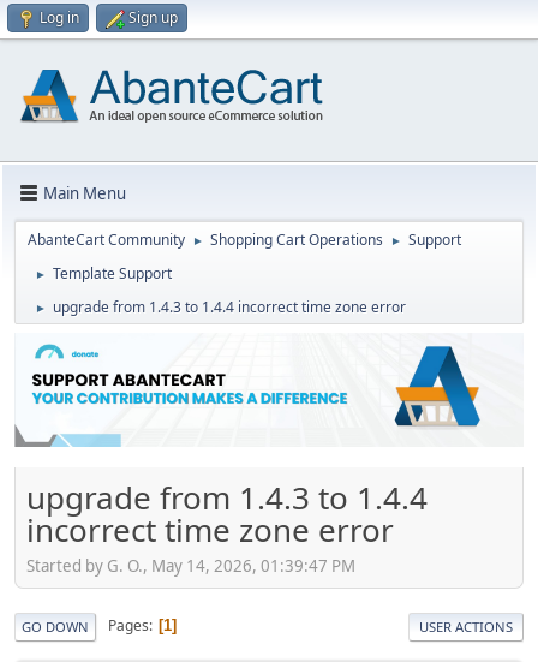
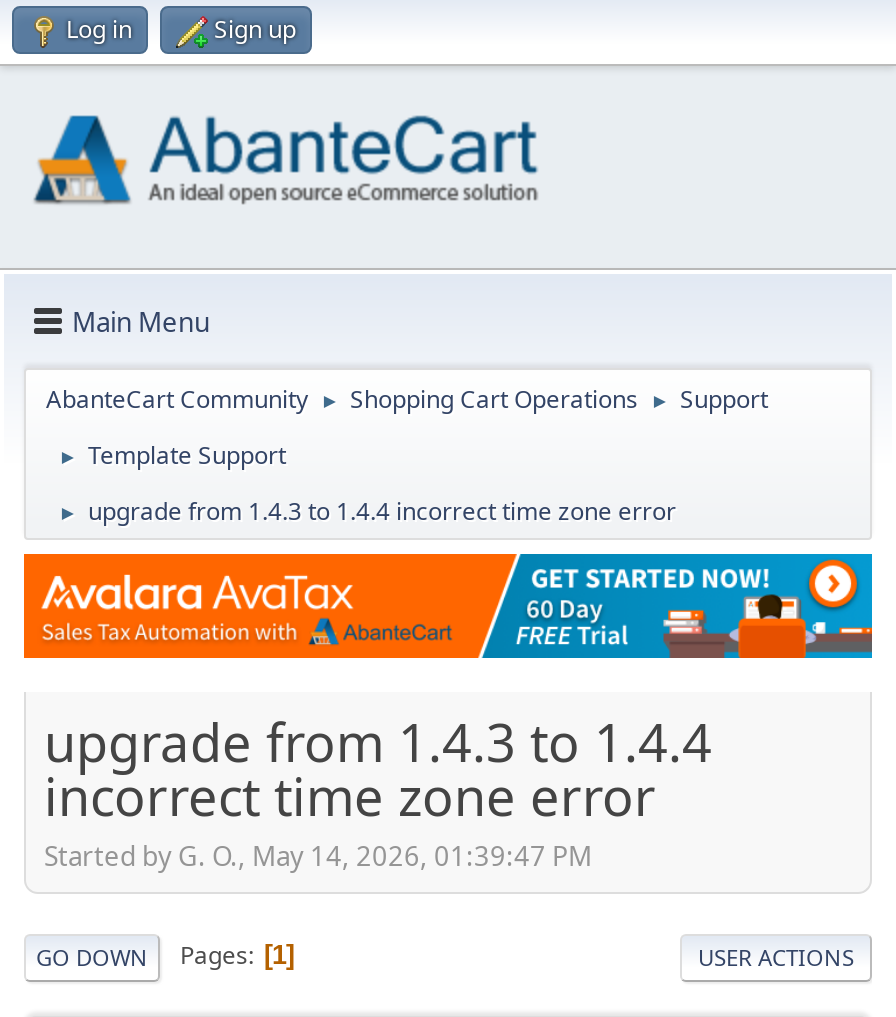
[14,344,524,448] [image] -> [22,550,874,660] [image]

